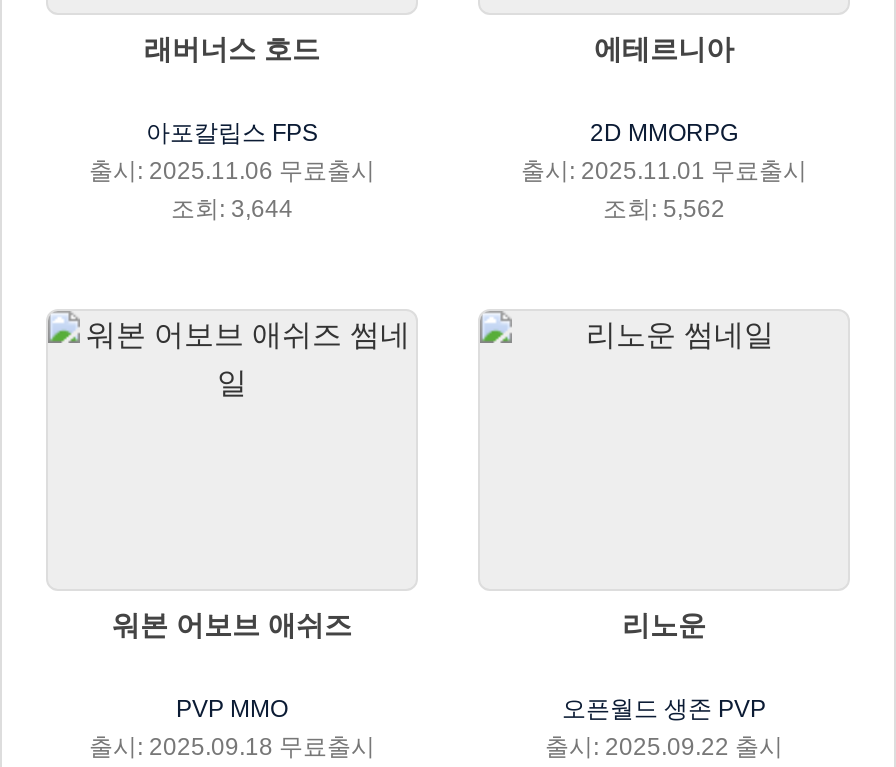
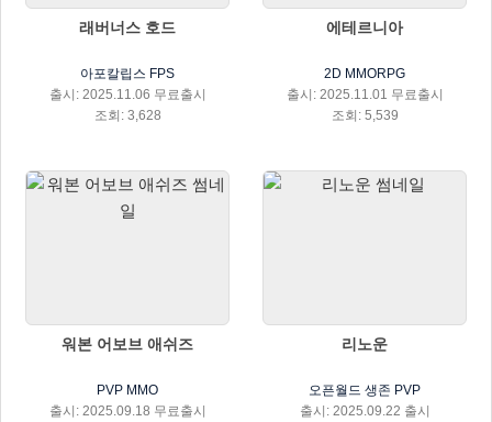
[171,195,293,223] 조회: 3,644 -> [94,107,161,123] 조회: 3,628
[603,195,725,223] 조회: 5,562 -> [331,107,398,123] 조회: 5,539

